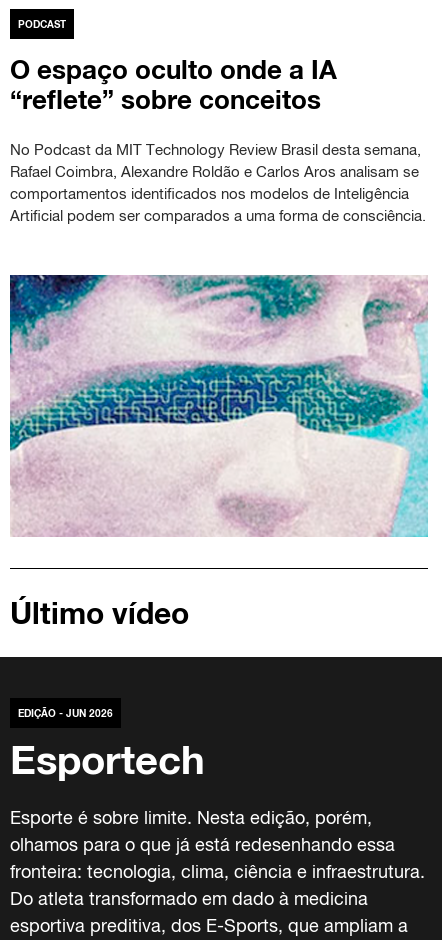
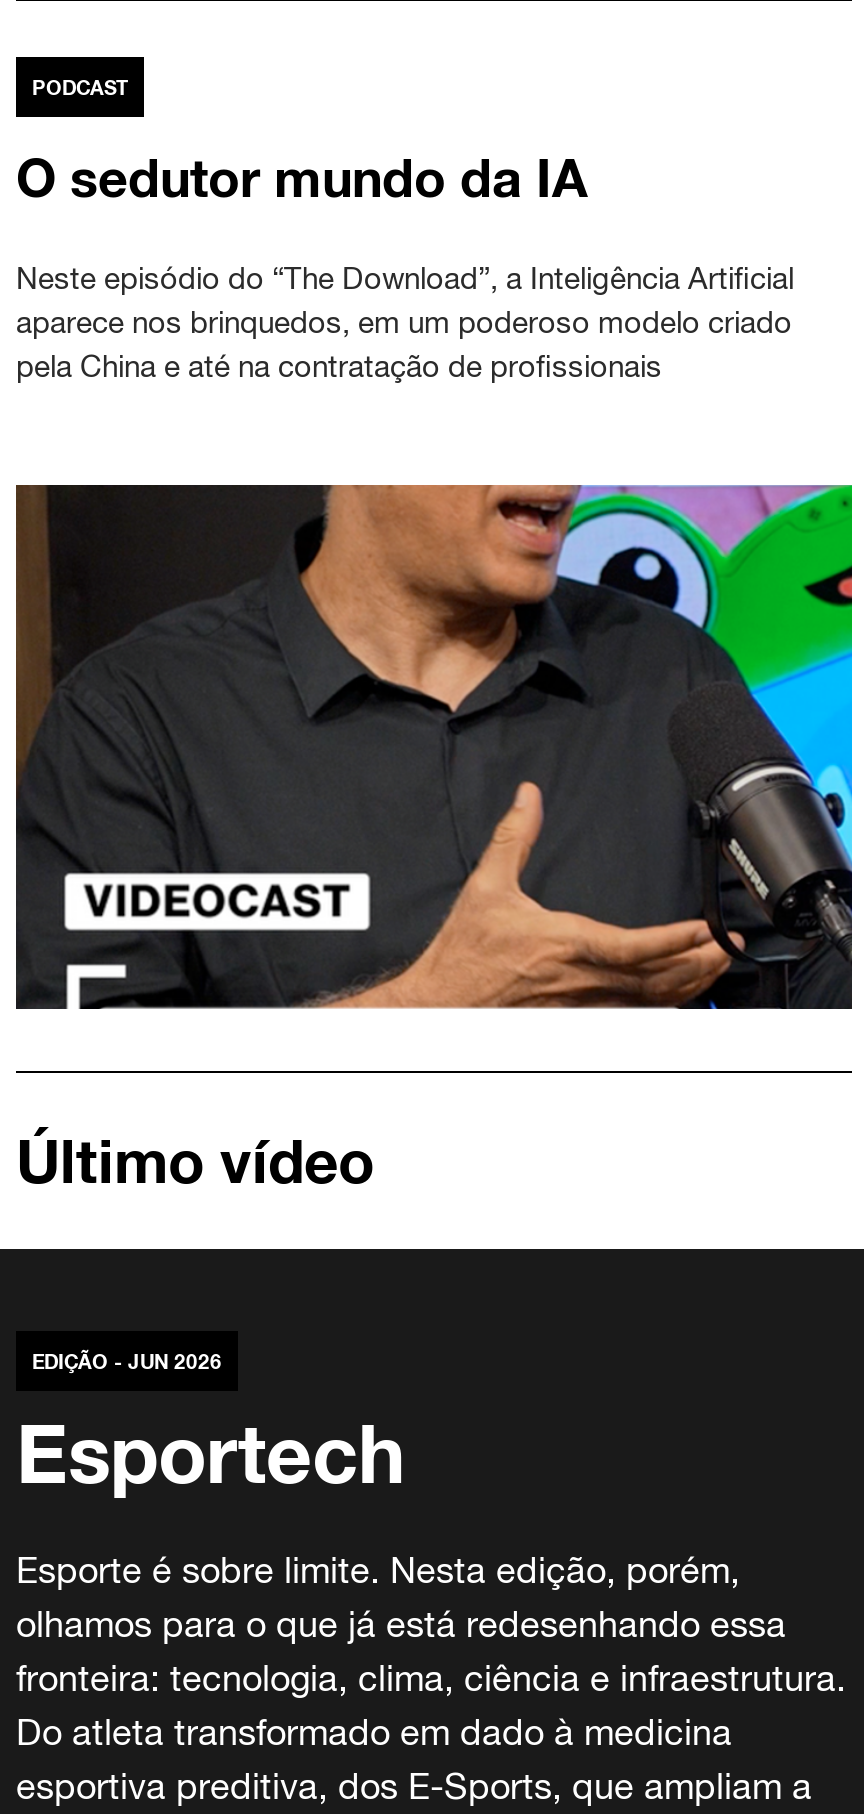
[10,54,337,115] O espaço oculto onde a IA | “reflete” sobre conceitos -> [16,147,588,209] O sedutor mundo da IA
[10,141,426,224] No Podcast da MIT Technology Review Brasil desta semana, | Rafael Coimbra, Alexandre Roldão e Carlos Aros analisam se | comportamentos identificados nos modelos de Inteligência | Artificial podem ser comparados a uma forma de consciência. -> [16,261,794,383] Neste episódio do “The Download”, a Inteligência Artificial | aparece nos brinquedos, em um poderoso modelo criado | pela China e até na contratação de profissionais
[9,274,429,538] [image] -> [14,502,854,1010] [image]

